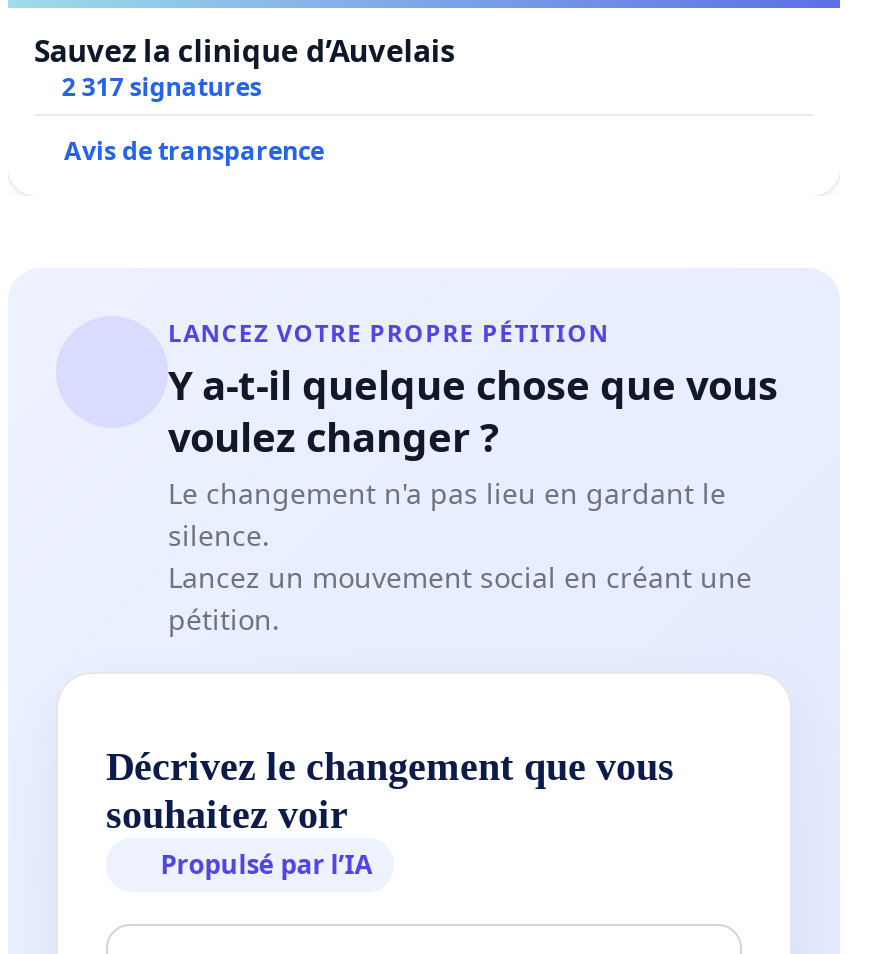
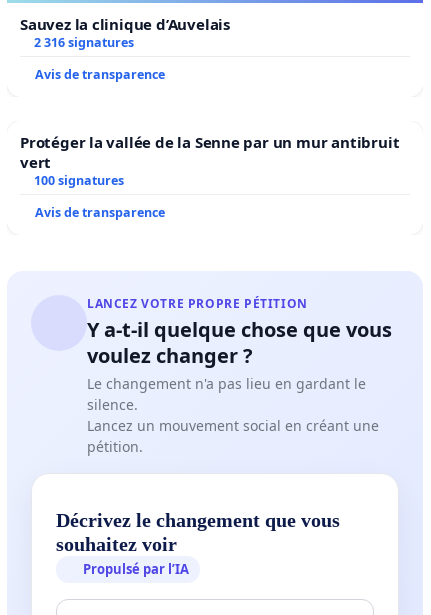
[62,71,262,105] 2 317 signatures -> [20,34,399,189] 2 316 signatures | Avis de transparence | Protéger la vallée de la Senne par un mur antibruit | vert | 100 signatures

